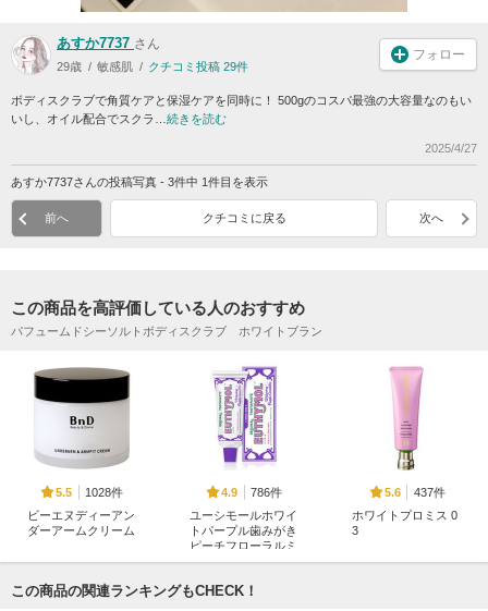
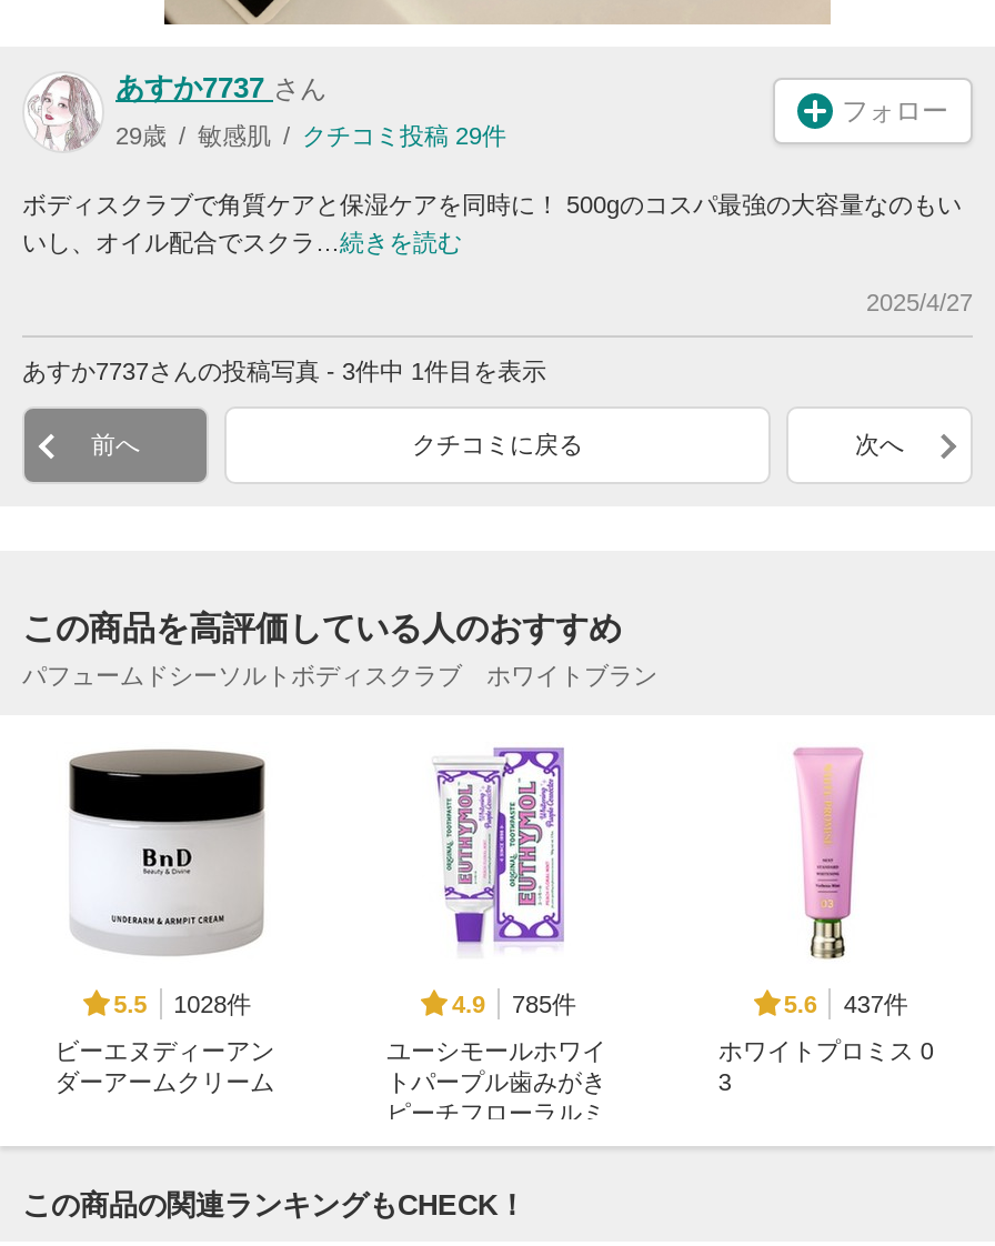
[222,485,283,499] 4.9 786件 -> [452,989,576,1017] 4.9 785件

